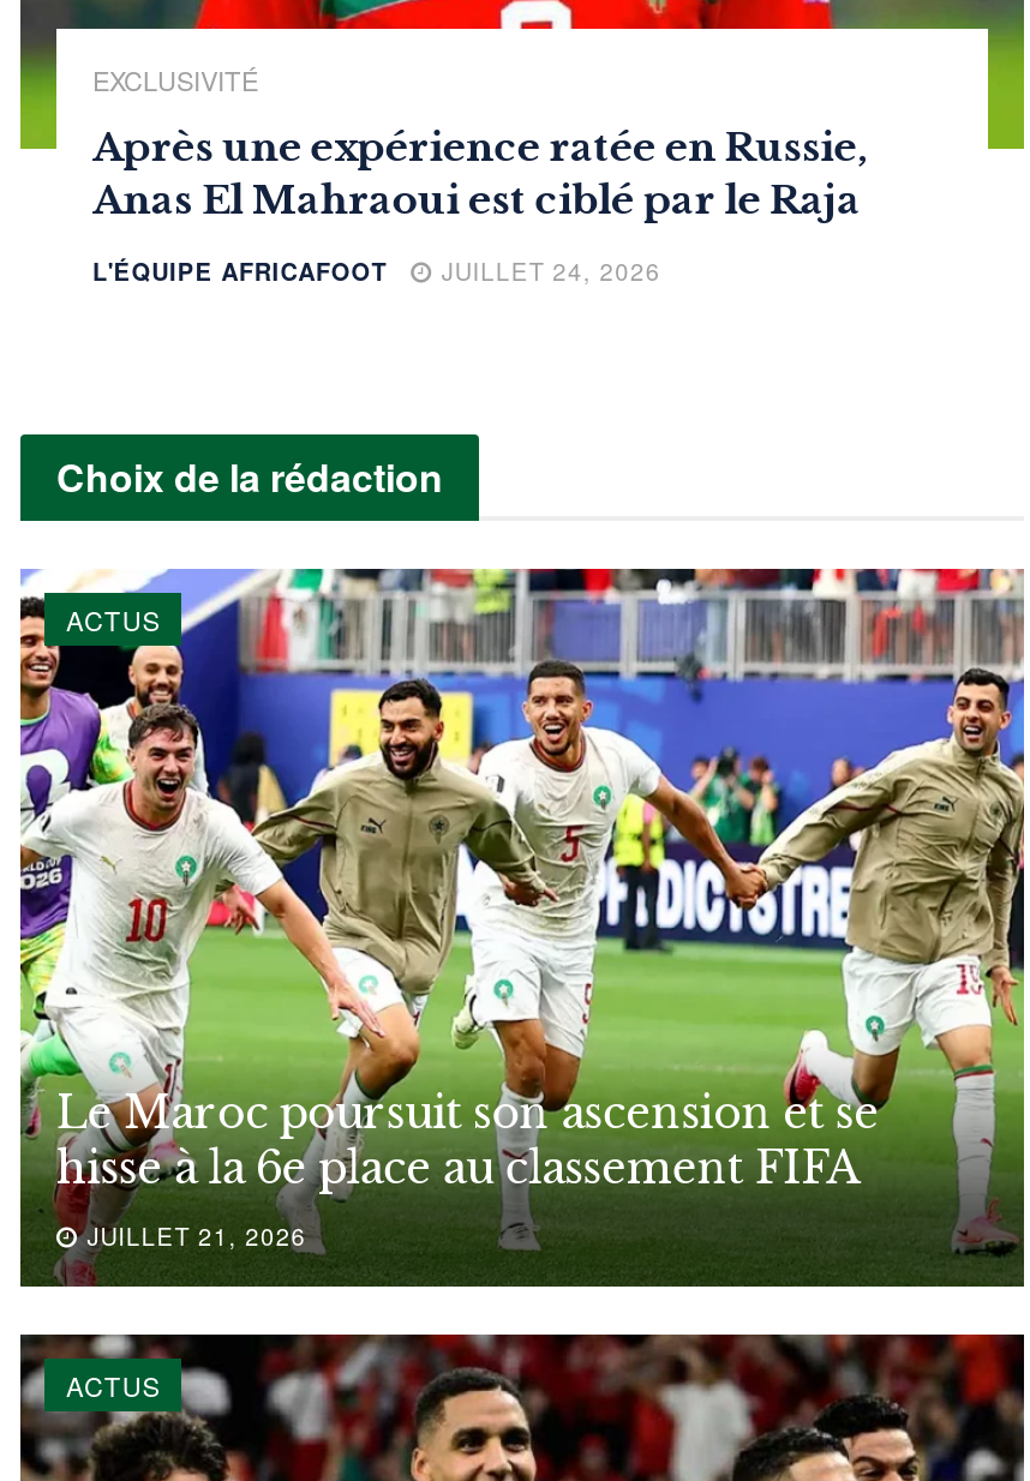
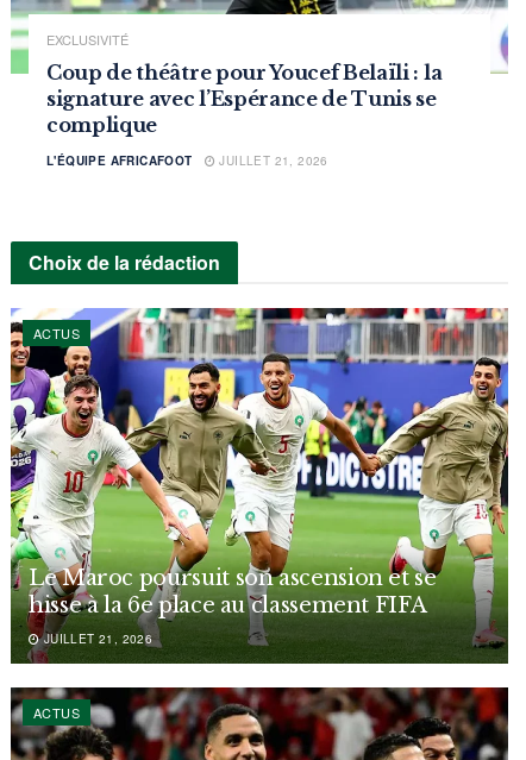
[92,122,866,223] Après une expérience ratée en Russie, | Anas El Mahraoui est ciblé par le Raja -> [46,61,442,137] Coup de théâtre pour Youcef Belaïli : la | signature avec l’Espérance de Tunis se | complique
[92,254,661,288] L'ÉQUIPE AFRICAFOOT JUILLET 24, 2026 -> [46,152,328,169] L'ÉQUIPE AFRICAFOOT JUILLET 21, 2026

